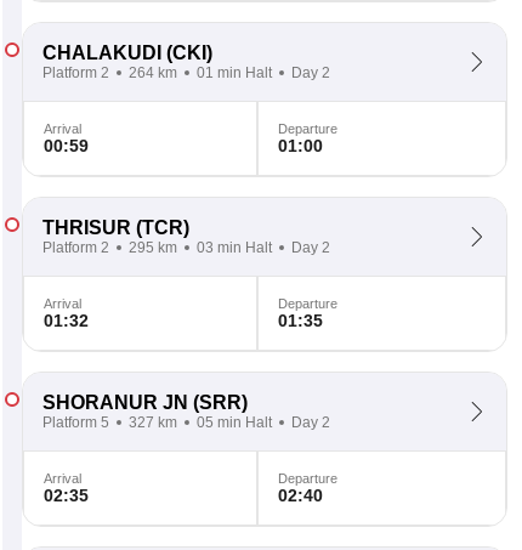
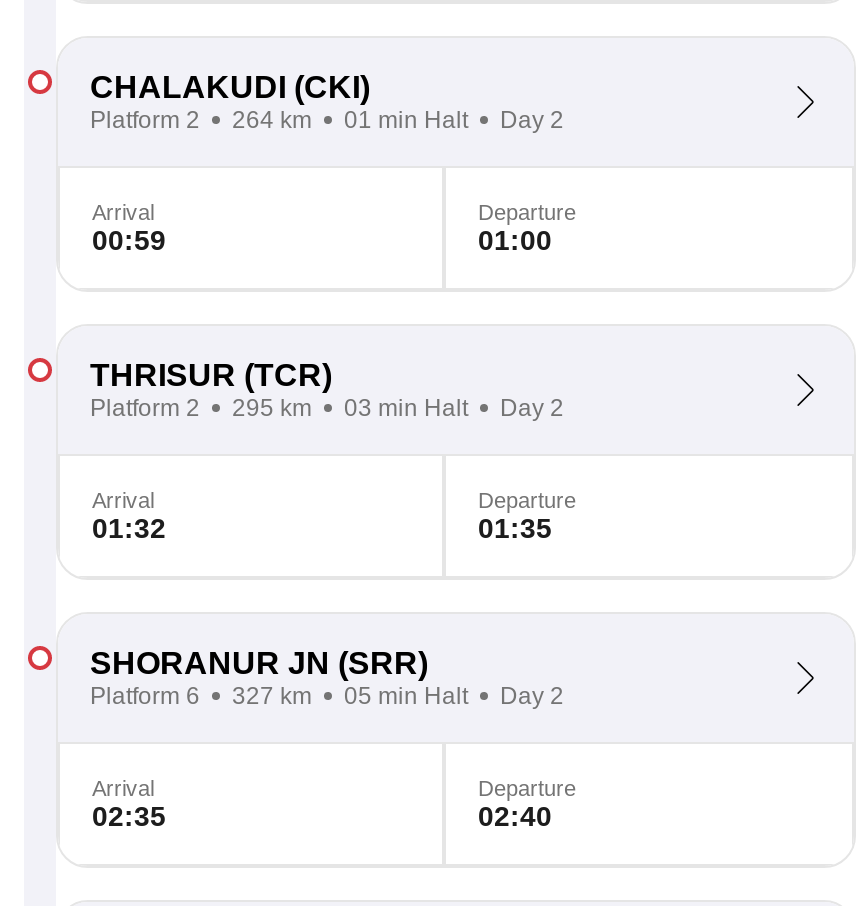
[42,414,330,431] Platform 5 327 km 05 min Halt Day 2 -> [90,682,564,710] Platform 6 327 km 05 min Halt Day 2

